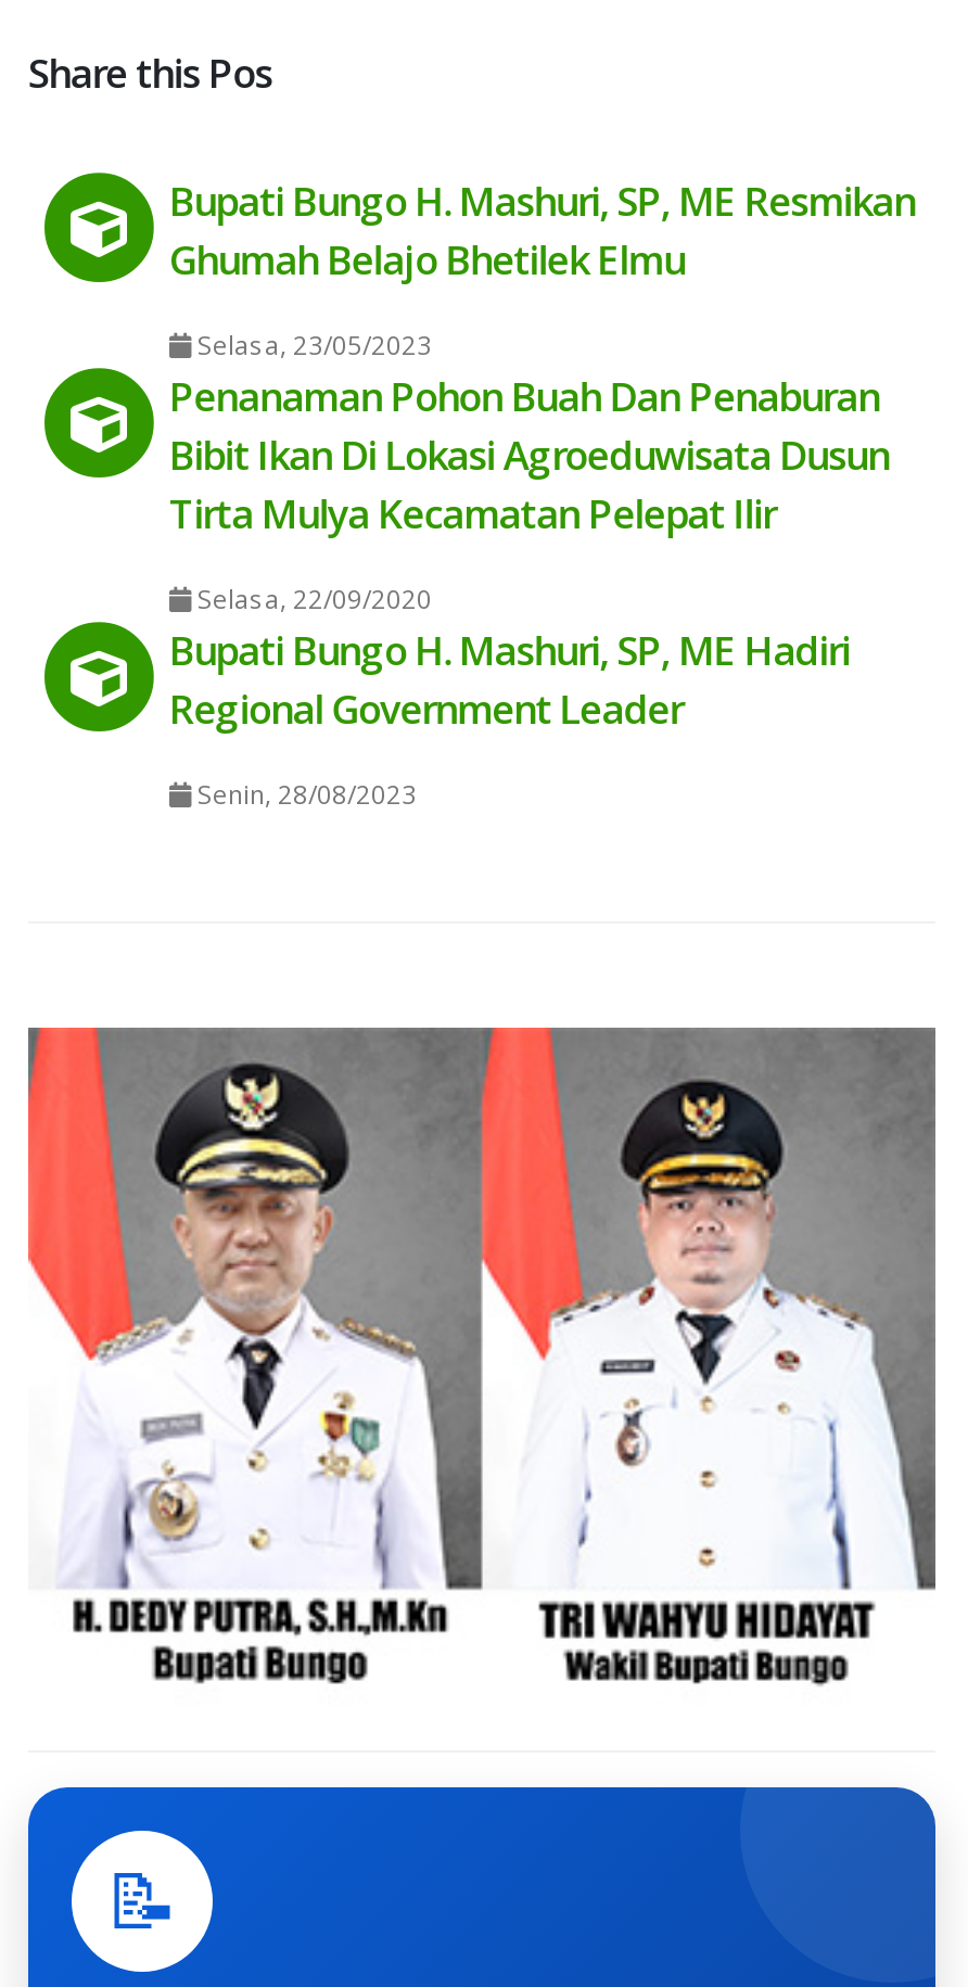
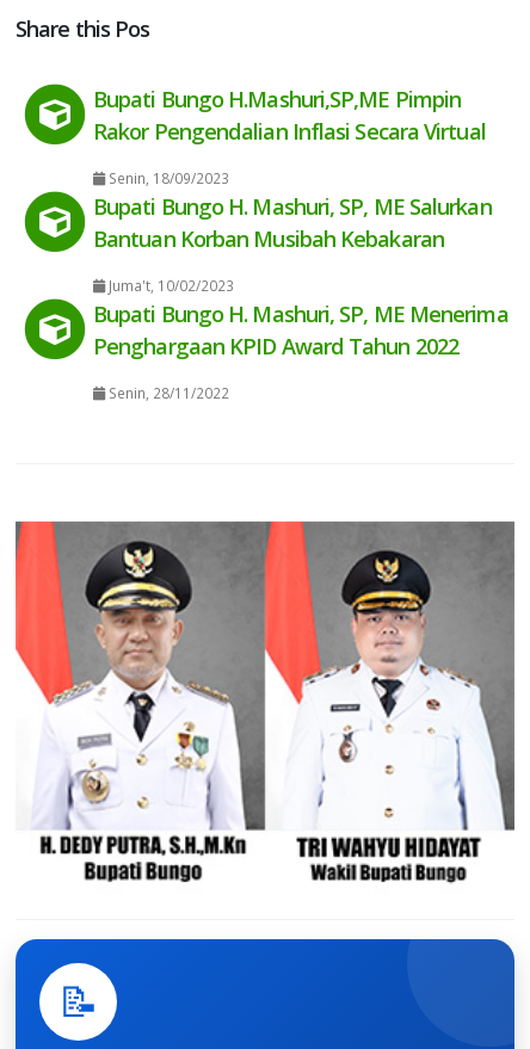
[169,174,915,285] Bupati Bungo H. Mashuri, SP, ME Resmikan | Ghumah Belajo Bhetilek Elmu -> [93,84,485,145] Bupati Bungo H.Mashuri,SP,ME Pimpin | Rakor Pengendalian Inflasi Secara Virtual
[169,326,889,539] Selasa, 23/05/2023 | Penanaman Pohon Buah Dan Penaburan | Bibit Ikan Di Lokasi Agroeduwisata Dusun | Tirta Mulya Kecamatan Pelepat Ilir -> [93,168,491,253] Senin, 18/09/2023 | Bupati Bungo H. Mashuri, SP, ME Salurkan | Bantuan Korban Musibah Kebakaran
[169,580,849,734] Selasa, 22/09/2020 | Bupati Bungo H. Mashuri, SP, ME Hadiri | Regional Government Leader -> [93,275,508,360] Juma't, 10/02/2023 | Bupati Bungo H. Mashuri, SP, ME Menerima | Penghargaan KPID Award Tahun 2022
[191,775,417,810] Senin, 28/08/2023 -> [105,383,229,402] Senin, 28/11/2022

